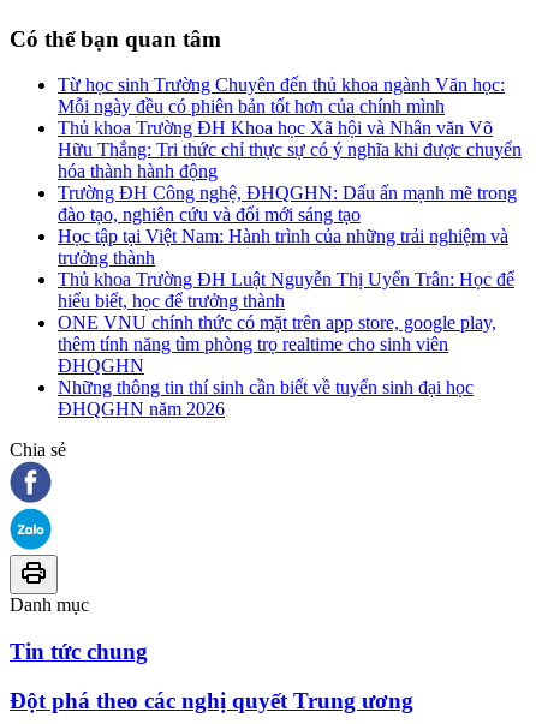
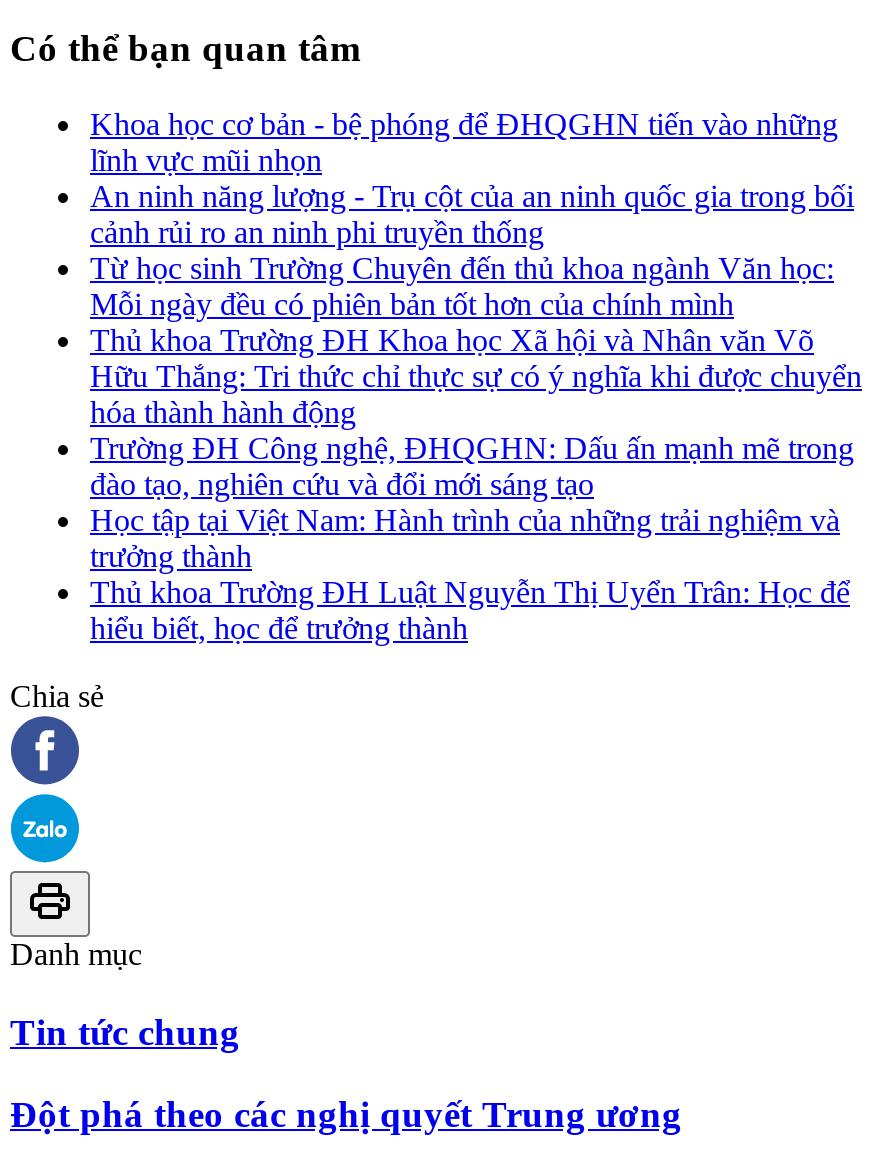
none -> [90,107,854,249] Khoa học cơ bản - bệ phóng để ĐHQGHN tiến vào những | lĩnh vực mũi nhọn | An ninh năng lượng - Trụ cột của an ninh quốc gia trong bối | cảnh rủi ro an ninh phi truyền thống
moved [58,75,522,311] -> [90,251,862,645]: Từ học sinh Trường Chuyên đến thủ khoa ngành Văn học: | Mỗi ngày đều có phiên bản tốt hơn của chính mình | Thủ khoa Trường ĐH Khoa học Xã hội và Nhân văn Võ | ... | Thủ khoa Trường ĐH Luật Nguyễn Thị Uyển Trân: Học để | hiểu biết, học để trưởng thành
[58,312,496,419] ONE VNU chính thức có mặt trên app store, google play, | thêm tính năng tìm phòng trọ realtime cho sinh viên | ĐHQGHN | Những thông tin thí sinh cần biết về tuyển sinh đại học | ĐHQGHN năm 2026 -> none

